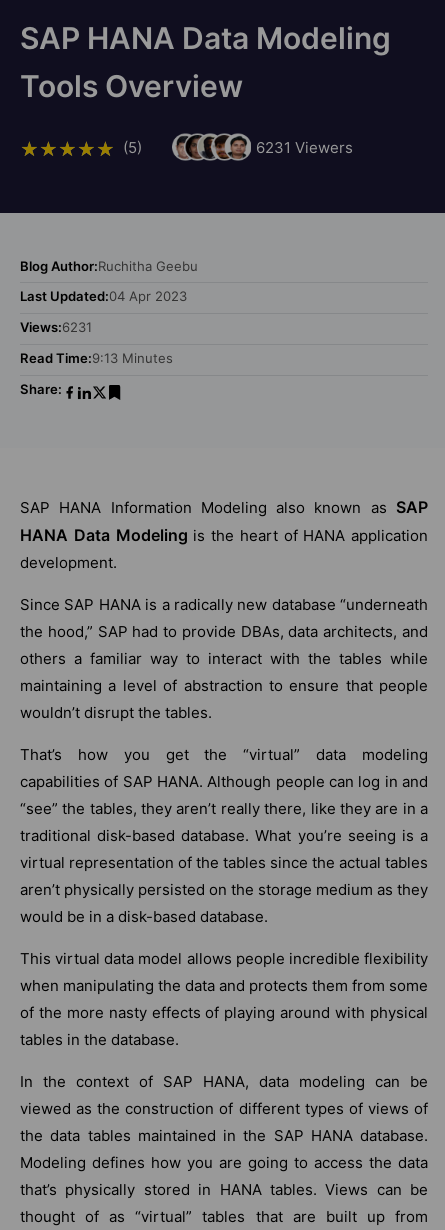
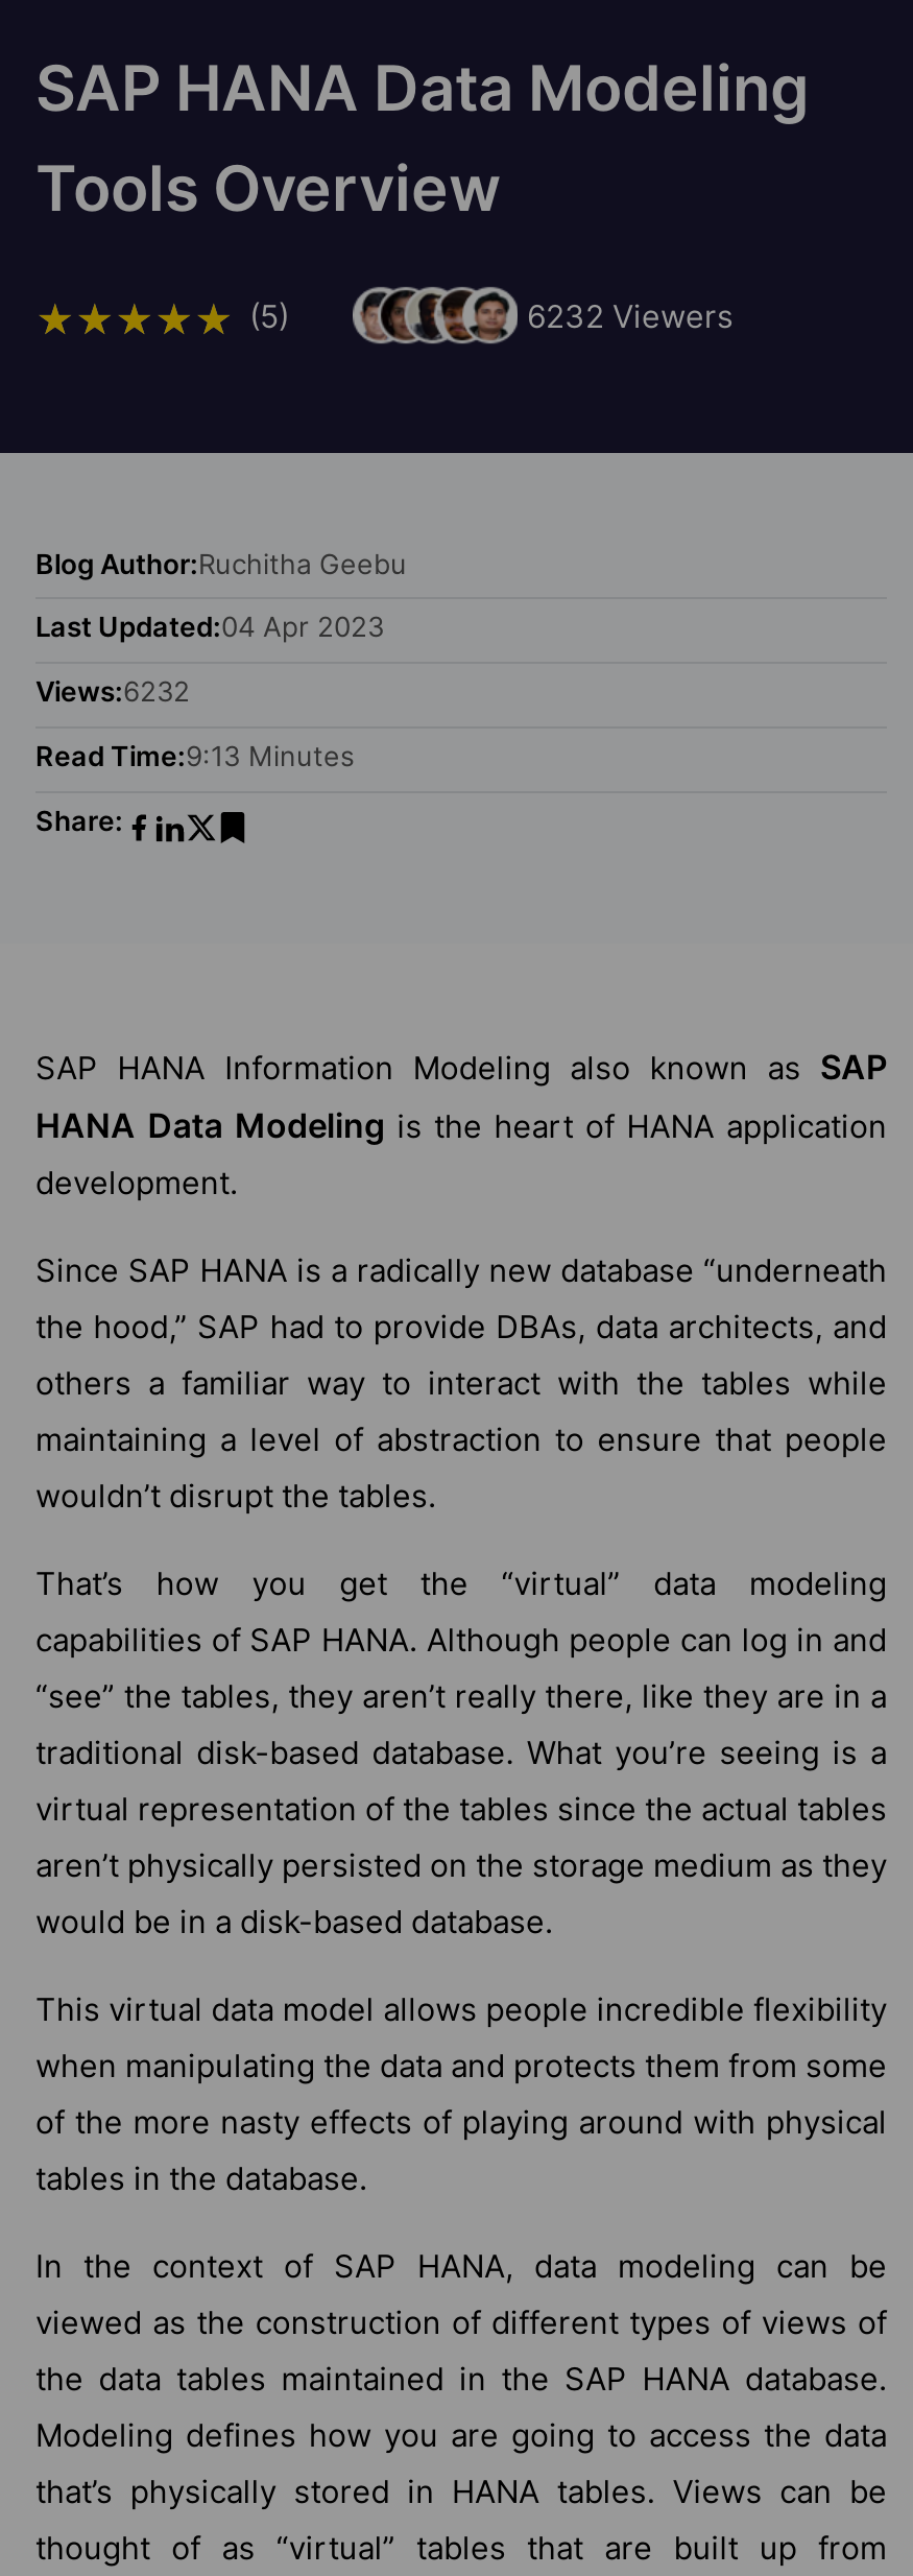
[255,137,352,156] 6231 Viewers -> [527,295,734,335] 6232 Viewers
[20,319,92,335] Views:6231 -> [35,674,190,708] Views:6232

